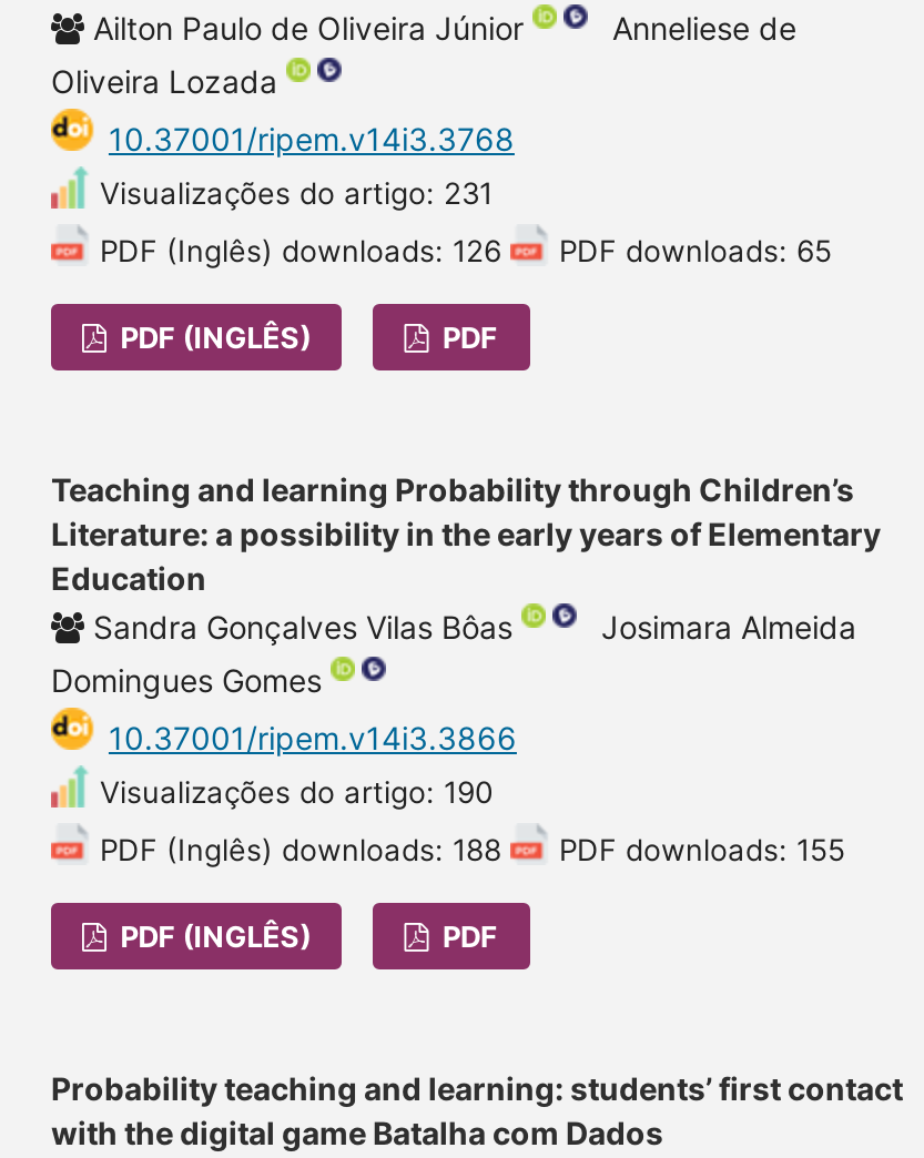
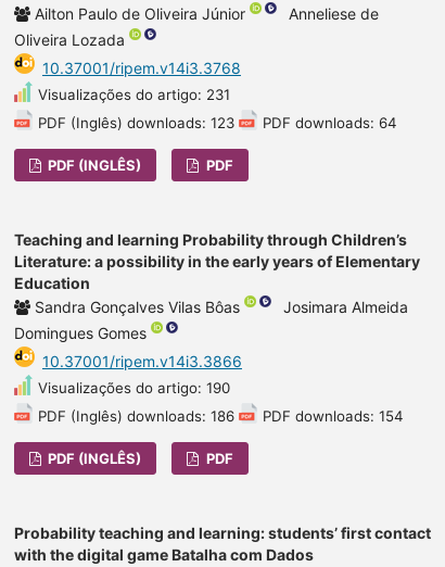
[100,232,501,268] PDF (Inglês) downloads: 126 -> [38,114,234,131] PDF (Inglês) downloads: 123
[559,232,832,268] PDF downloads: 65 -> [263,114,397,131] PDF downloads: 64
[100,831,501,867] PDF (Inglês) downloads: 188 -> [38,407,234,424] PDF (Inglês) downloads: 186
[559,831,845,867] PDF downloads: 155 -> [263,407,404,424] PDF downloads: 154

